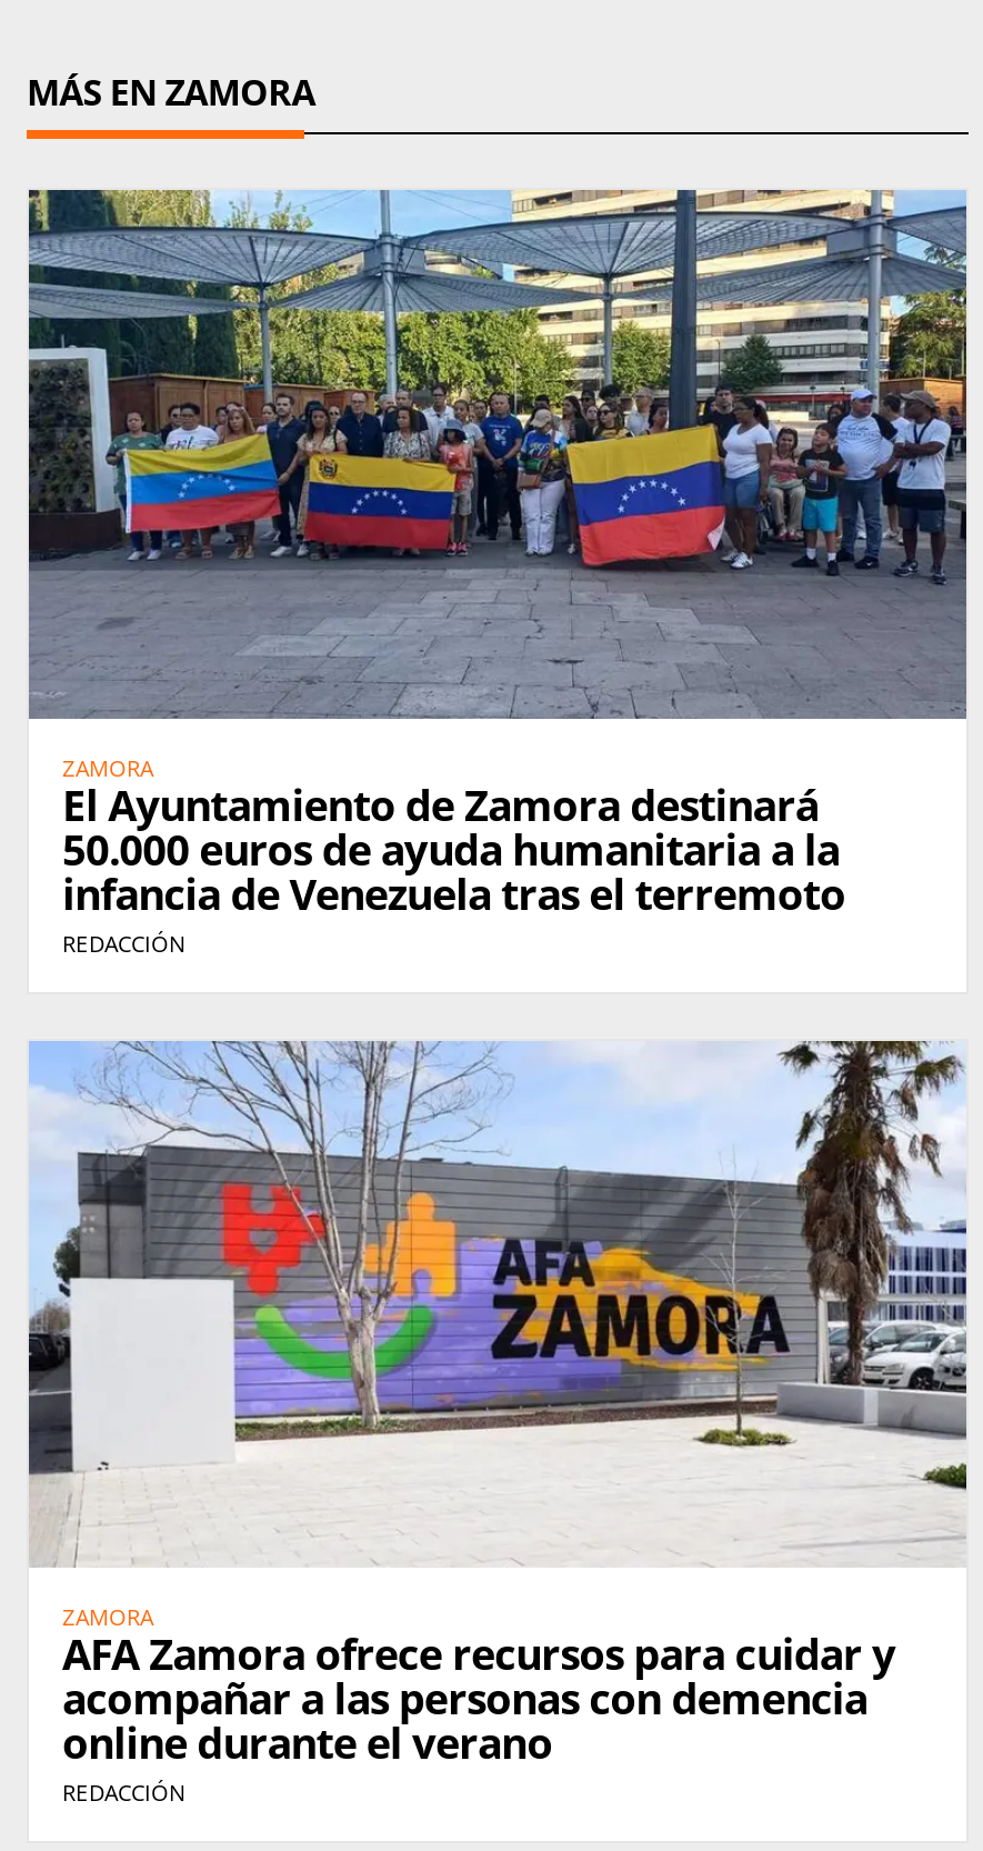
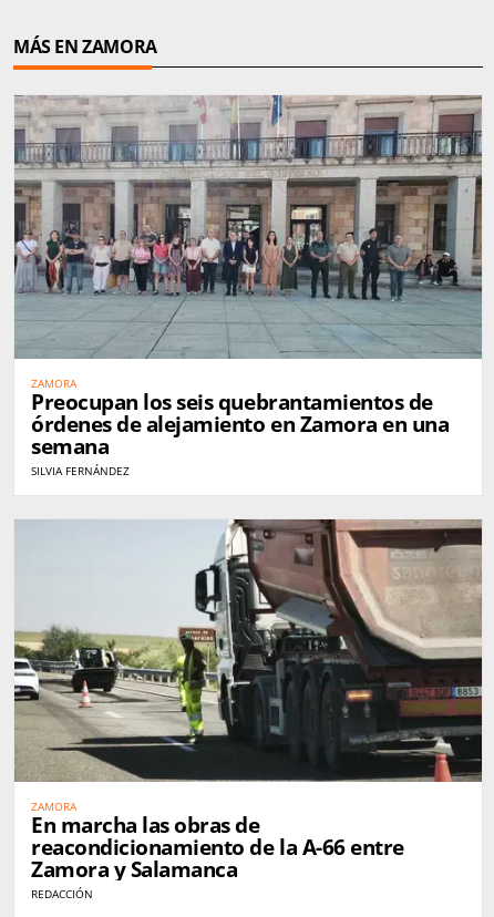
[27,188,969,958] [image] | El Ayuntamiento de Zamora destinará | 50.000 euros de ayuda humanitaria a la | infancia de Venezuela tras el terremoto | REDACCIÓN -> [14,94,483,478] [image] | Preocupan los seis quebrantamientos de | órdenes de alejamiento en Zamora en una | semana | SILVIA FERNÁNDEZ
[27,1041,969,1772] [image] | AFA Zamora ofrece recursos para cuidar y | acompañar a las personas con demencia | online durante el verano -> [13,518,483,884] [image] | En marcha las obras de | reacondicionamiento de la A-66 entre | Zamora y Salamanca

